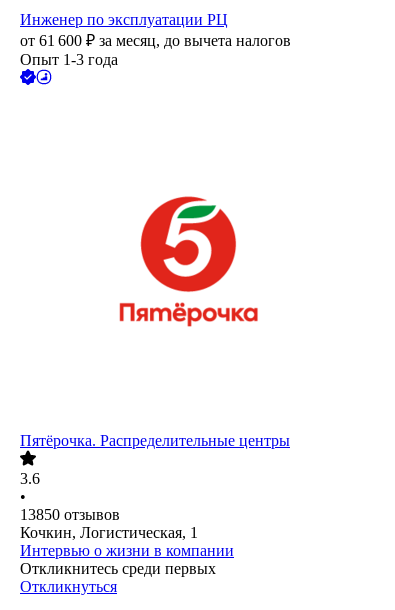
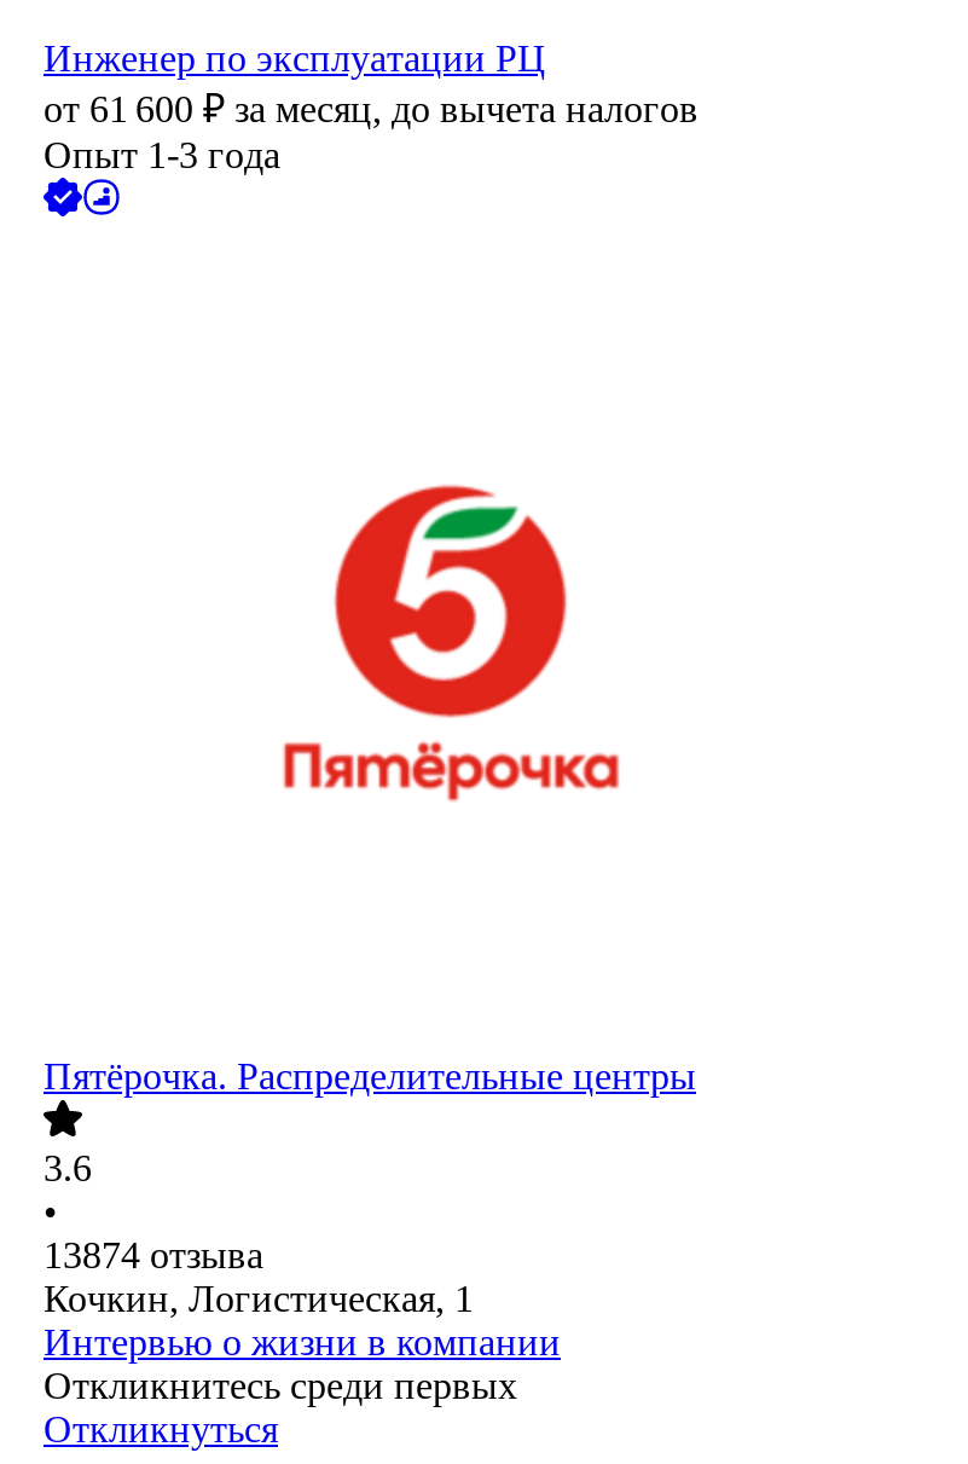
[20,506,120,523] 13850 отзывов -> [44,1235,263,1276] 13874 отзыва

